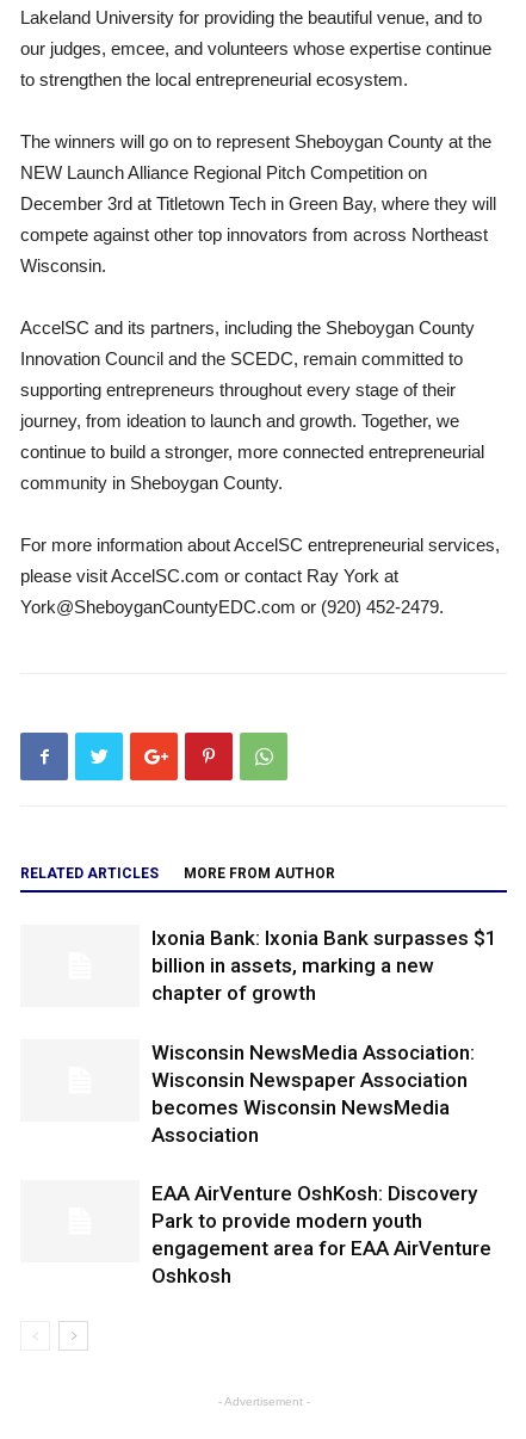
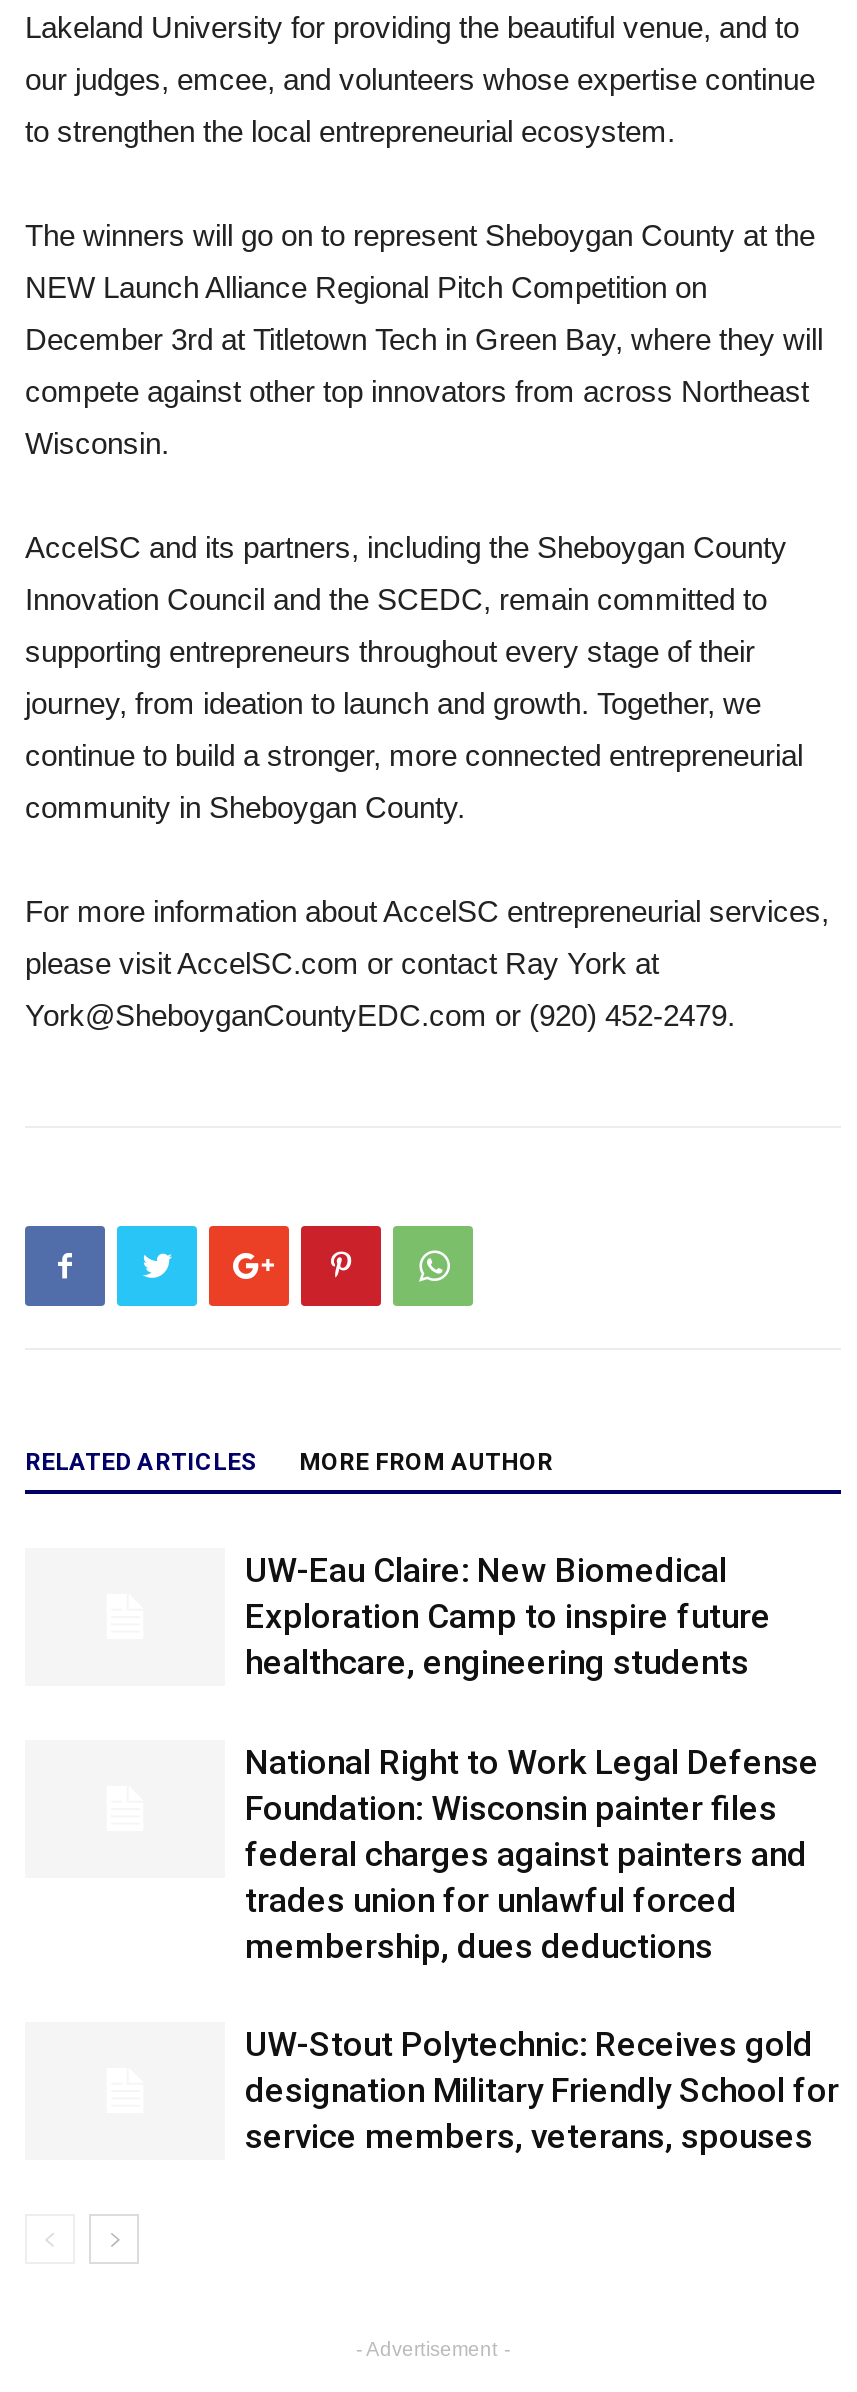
[151,926,497,1005] Ixonia Bank: Ixonia Bank surpasses $1 | billion in assets, marking a new | chapter of growth -> [245,1550,771,1682] UW-Eau Claire: New Biomedical | Exploration Camp to inspire future | healthcare, engineering students
[151,1040,475,1147] Wisconsin NewsMedia Association: | Wisconsin Newspaper Association | becomes Wisconsin NewsMedia | Association -> [245,1742,819,1966] National Right to Work Legal Defense | Foundation: Wisconsin painter files | federal charges against painters and | trades union for unlawful forced | membership, dues deductions
[151,1181,491,1287] EAA AirVenture OshKosh: Discovery | Park to provide modern youth | engagement area for EAA AirVenture | Oshkosh -> [245,2024,839,2156] UW-Stout Polytechnic: Receives gold | designation Military Friendly School for | service members, veterans, spouses

